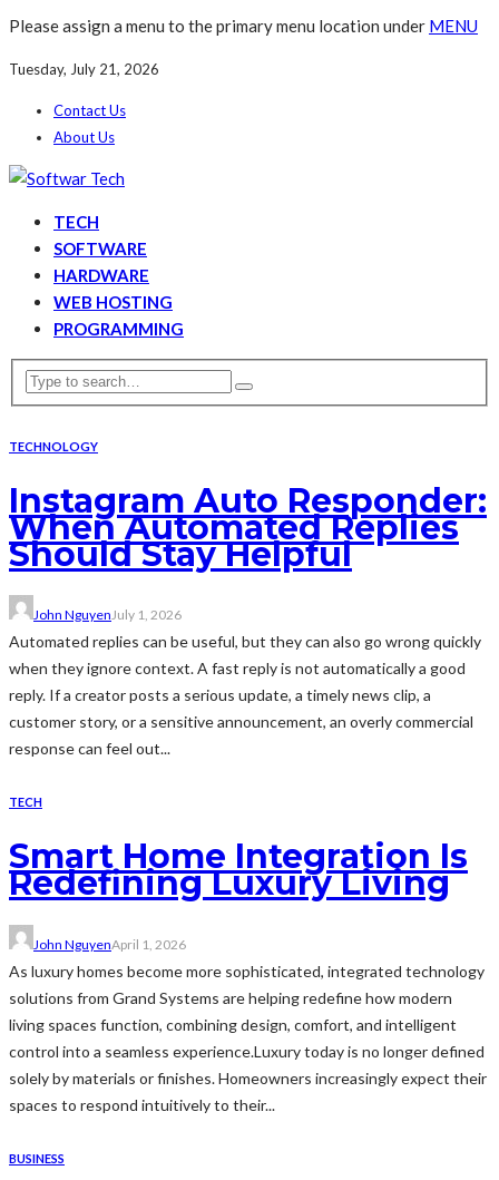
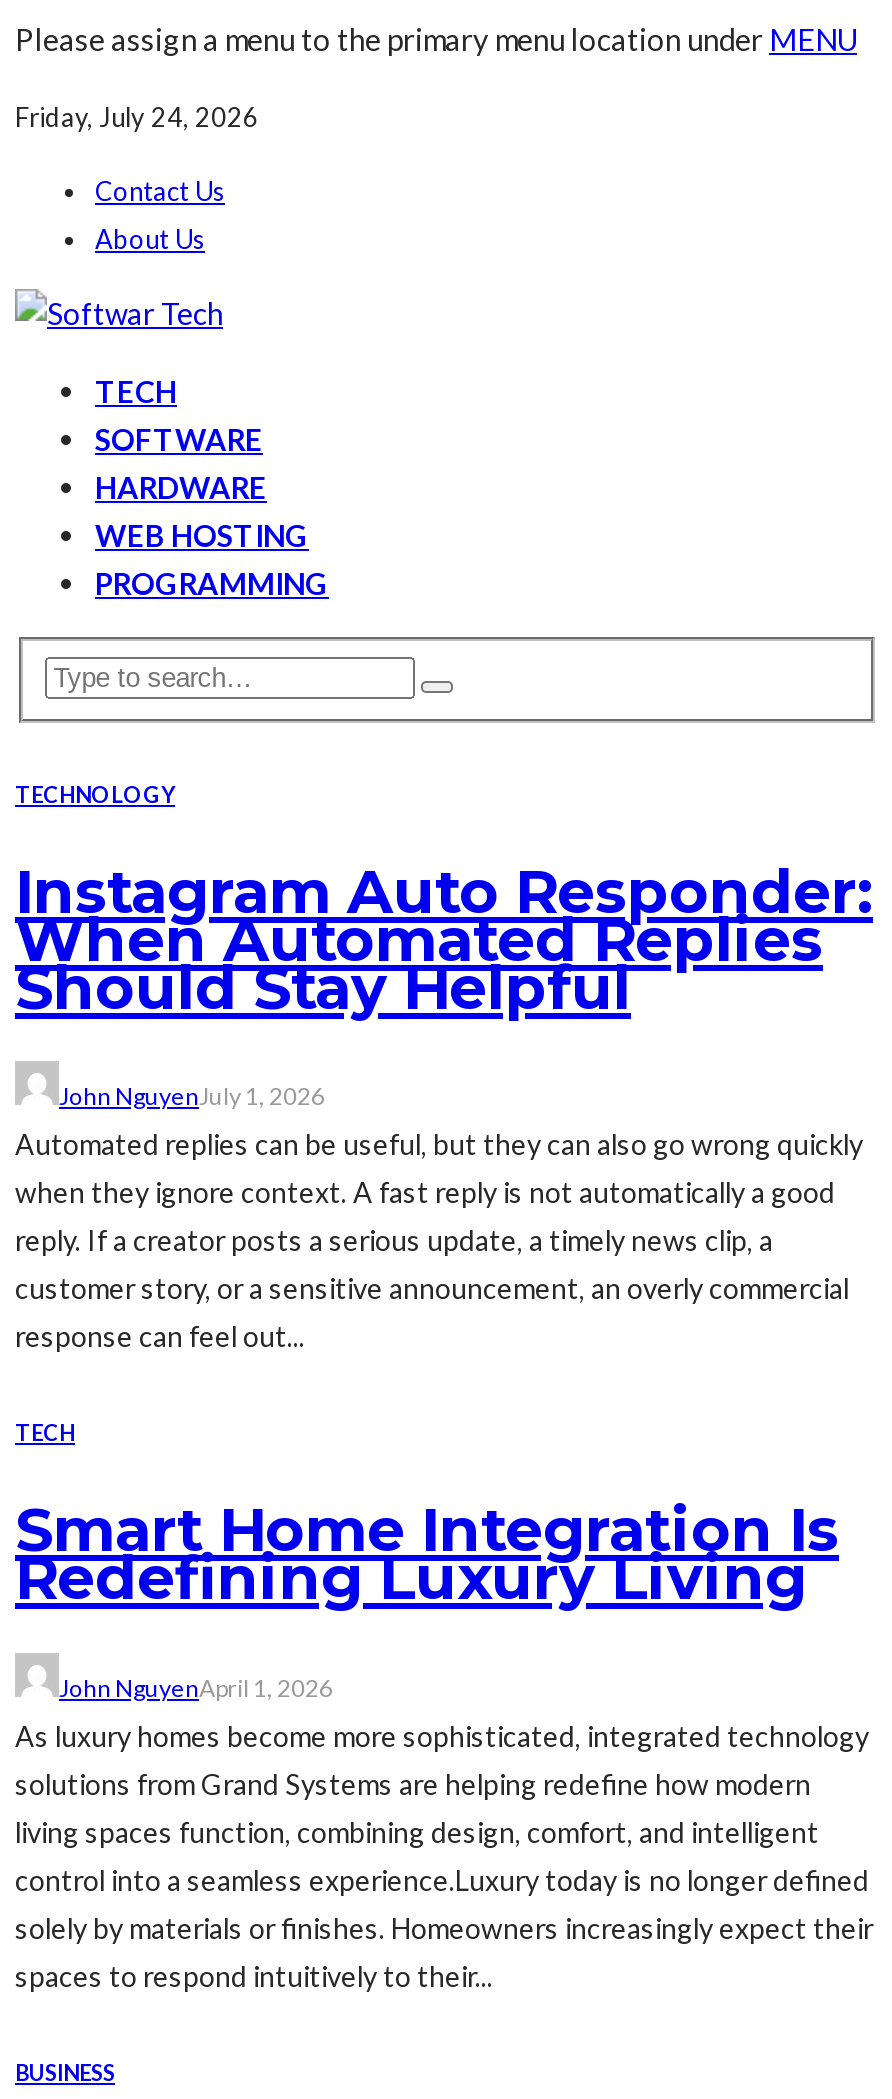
[9,60,159,78] Tuesday, July 21, 2026 -> [15,101,259,133] Friday, July 24, 2026

